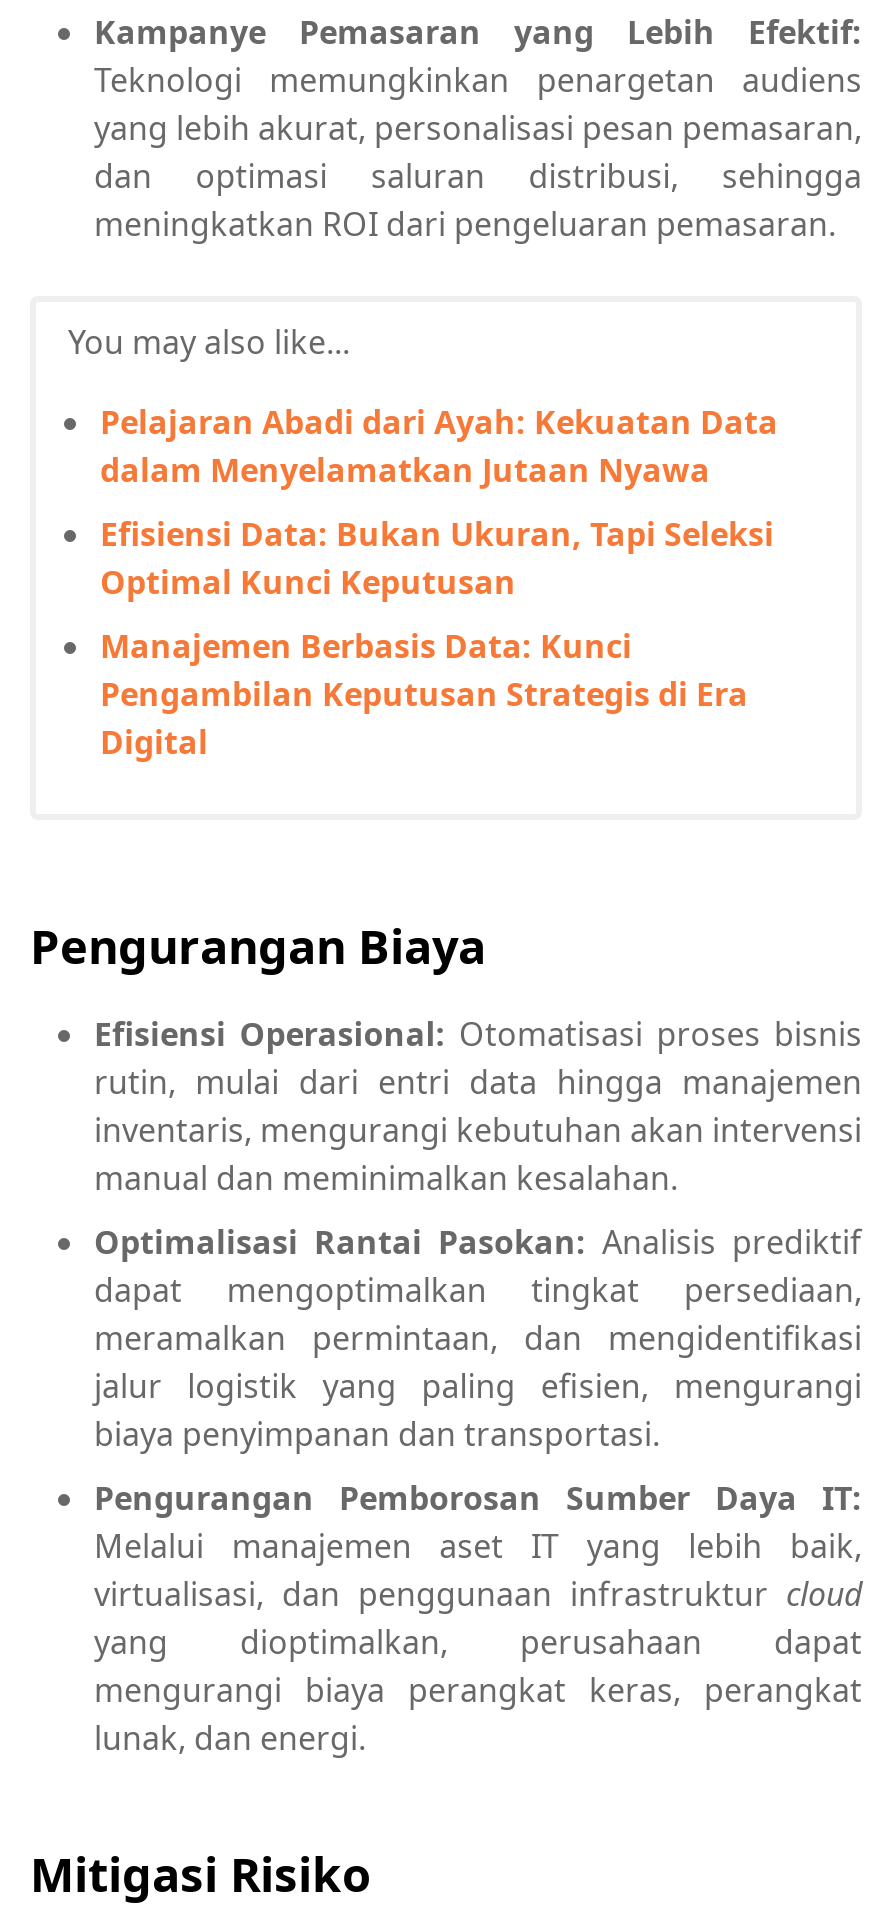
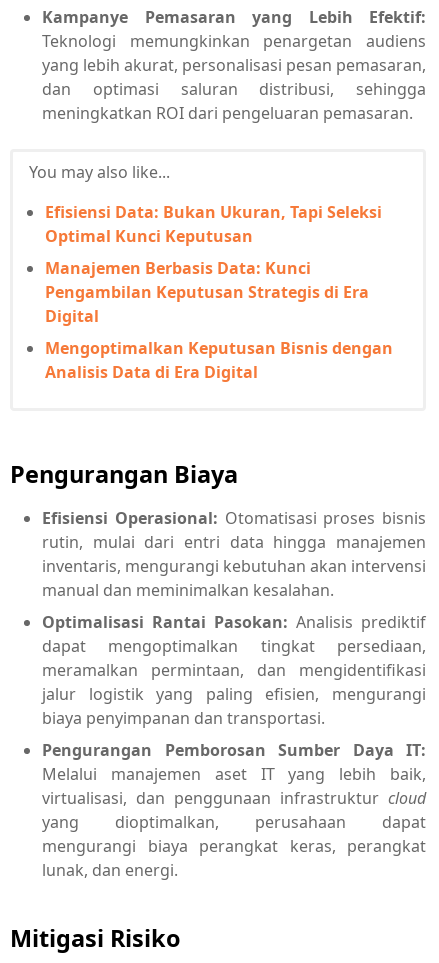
[100,400,778,492] Pelajaran Abadi dari Ayah: Kekuatan Data | dalam Menyelamatkan Jutaan Nyawa -> none
moved [100,512,774,764] -> [45,201,382,327]: Efisiensi Data: Bukan Ukuran, Tapi Seleksi | Optimal Kunci Keputusan | Manajemen Berbasis Data: Kunci | Pengambilan Keputusan Strategis di Era | Digital
none -> [45,337,393,383] Mengoptimalkan Keputusan Bisnis dengan | Analisis Data di Era Digital

